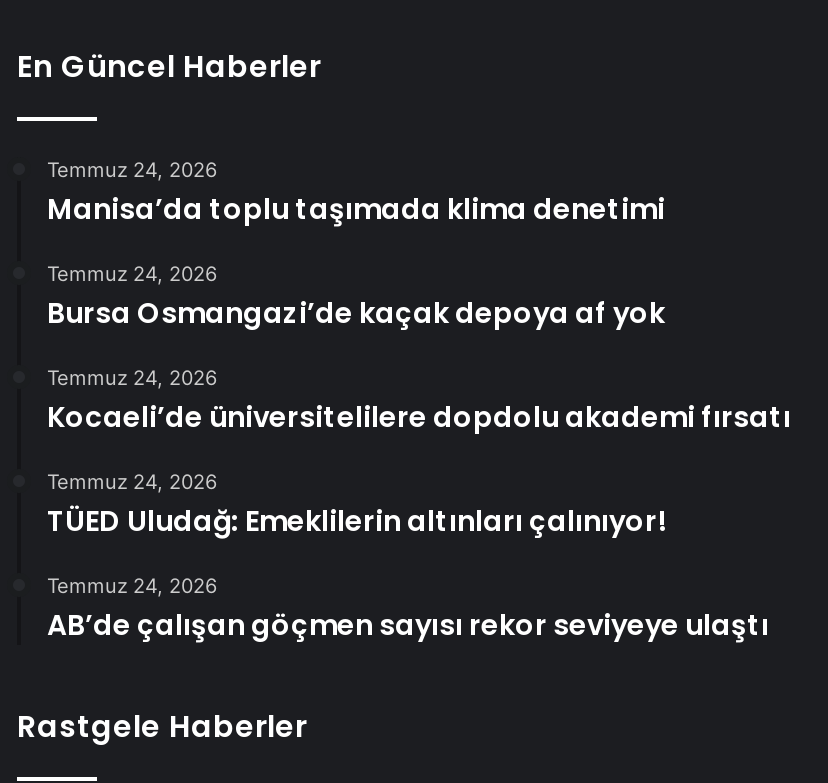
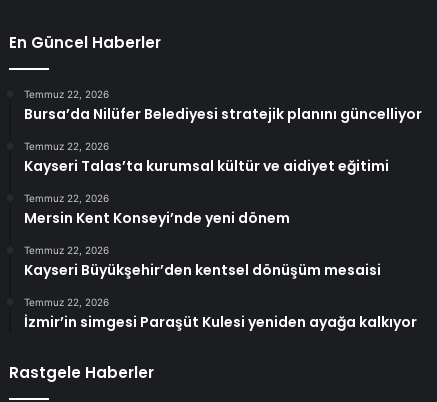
[47,157,665,229] Temmuz 24, 2026 | Manisa’da toplu taşımada klima denetimi -> [24,88,422,124] Temmuz 22, 2026 | Bursa’da Nilüfer Belediyesi stratejik planını güncelliyor
[47,261,665,333] Temmuz 24, 2026 | Bursa Osmangazi’de kaçak depoya af yok -> [24,140,389,176] Temmuz 22, 2026 | Kayseri Talas’ta kurumsal kültür ve aidiyet eğitimi
[47,365,791,437] Temmuz 24, 2026 | Kocaeli’de üniversitelilere dopdolu akademi fırsatı -> [24,192,290,228] Temmuz 22, 2026 | Mersin Kent Konseyi’nde yeni dönem
[47,469,665,541] Temmuz 24, 2026 | TÜED Uludağ: Emeklilerin altınları çalınıyor! -> [24,244,381,280] Temmuz 22, 2026 | Kayseri Büyükşehir’den kentsel dönüşüm mesaisi
[47,573,769,645] Temmuz 24, 2026 | AB’de çalışan göçmen sayısı rekor seviyeye ulaştı -> [24,296,417,332] Temmuz 22, 2026 | İzmir’in simgesi Paraşüt Kulesi yeniden ayağa kalkıyor

